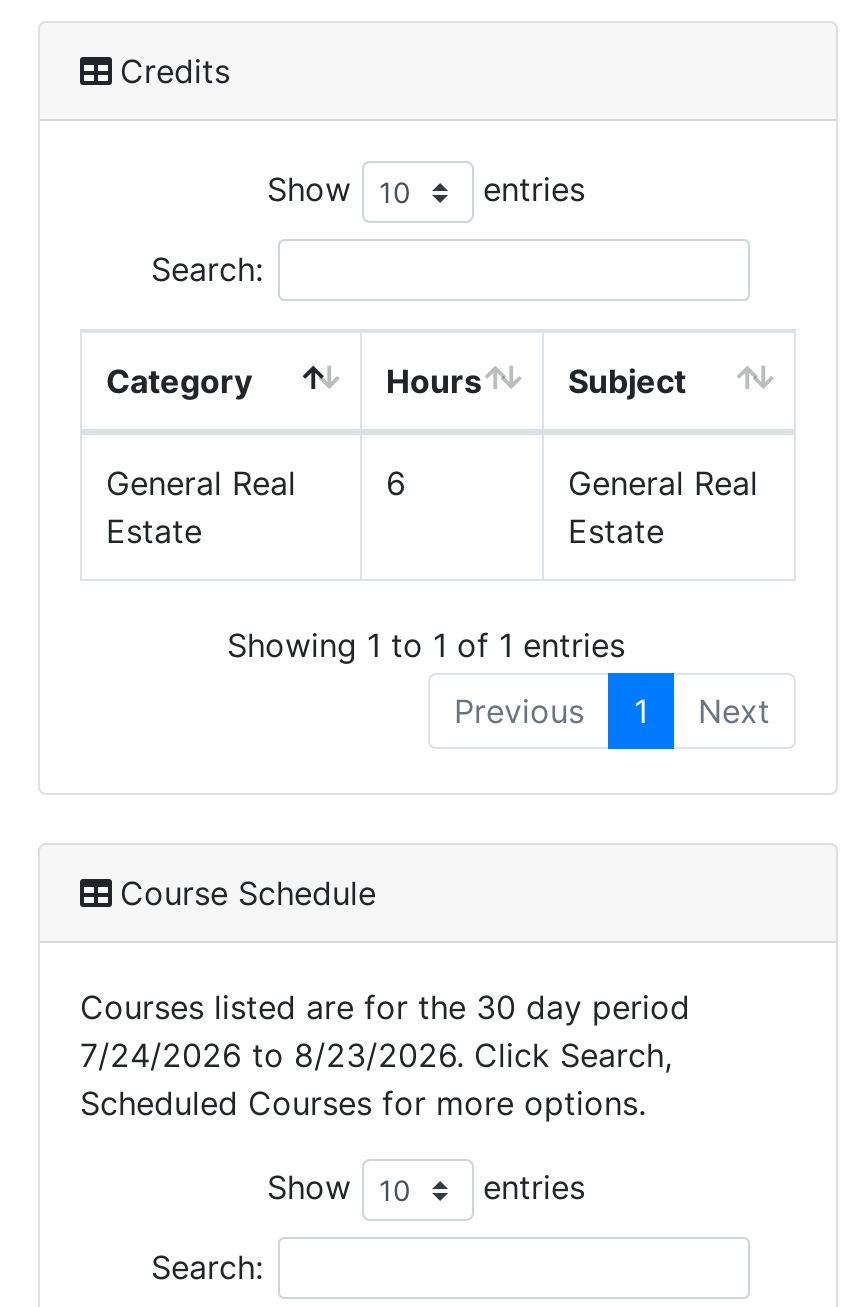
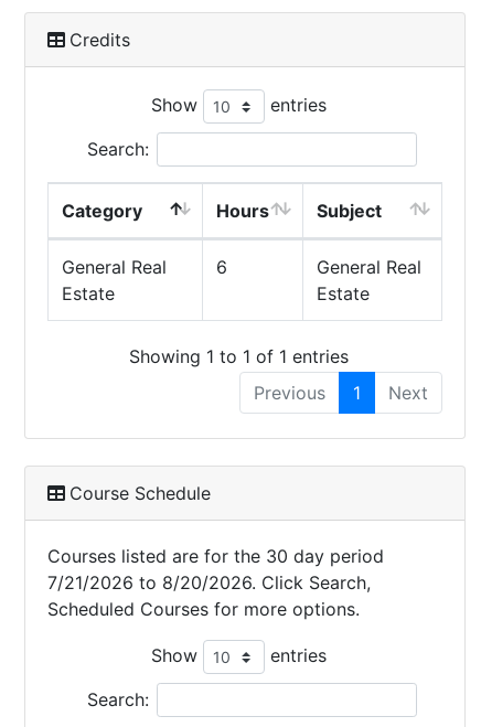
[80,1034,672,1074] 7/24/2026 to 8/23/2026. Click Search, -> [47,571,371,593] 7/21/2026 to 8/20/2026. Click Search,

